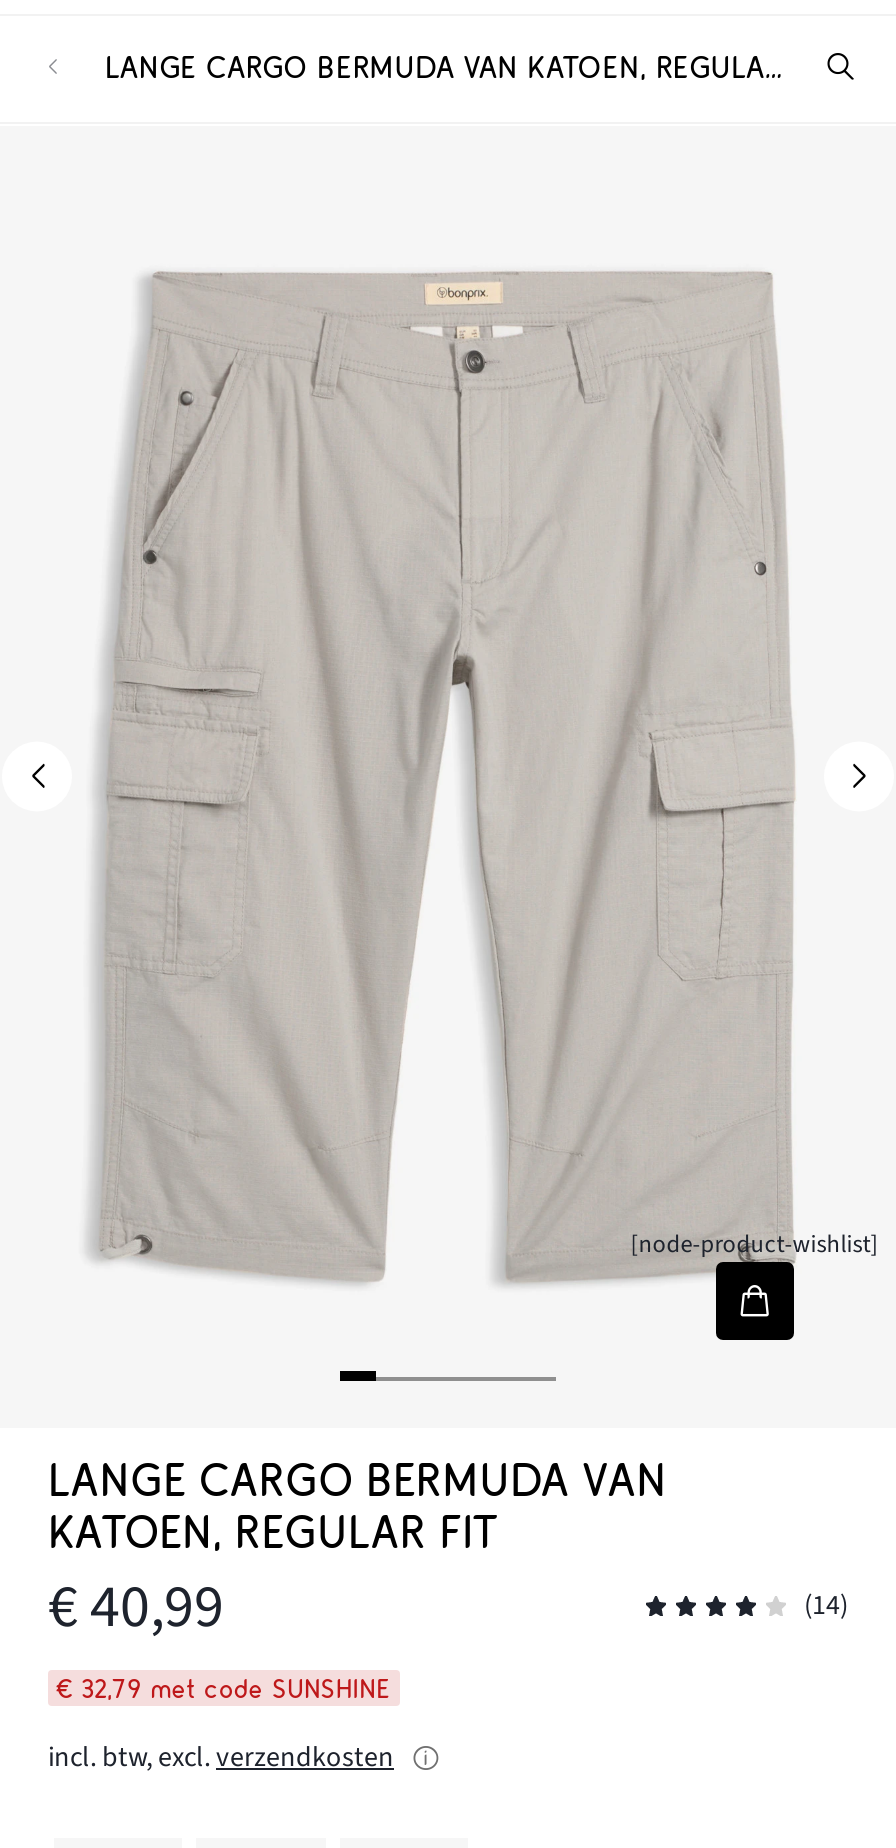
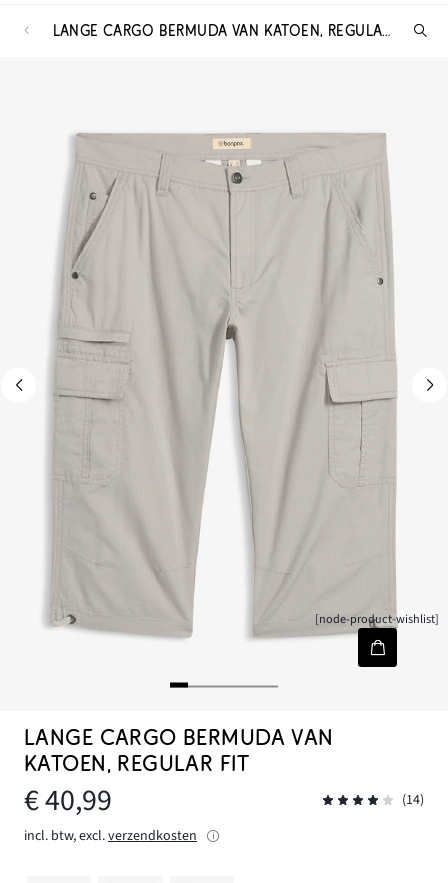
[56,1674,391,1704] € 32,79 met code SUNSHINE -> none

